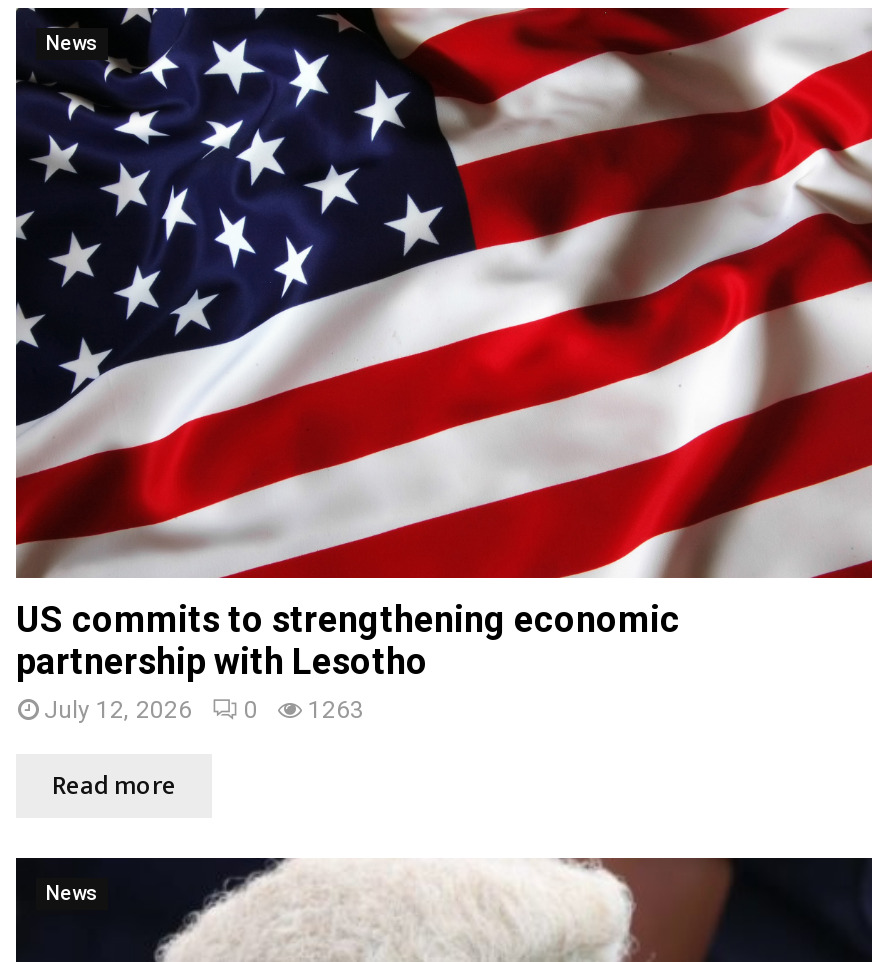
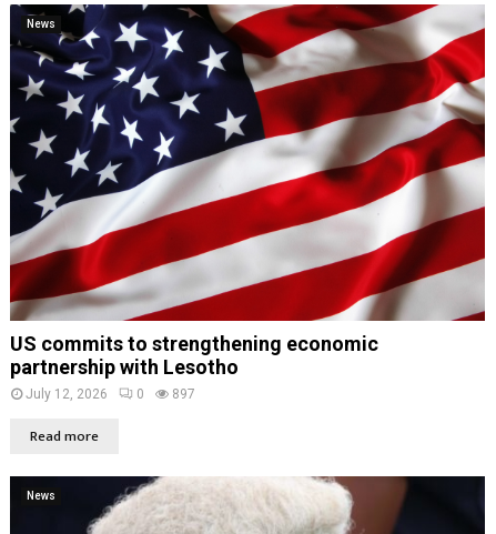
[44,696,364,724] July 12, 2026 0 1263 -> [26,386,195,402] July 12, 2026 0 897

